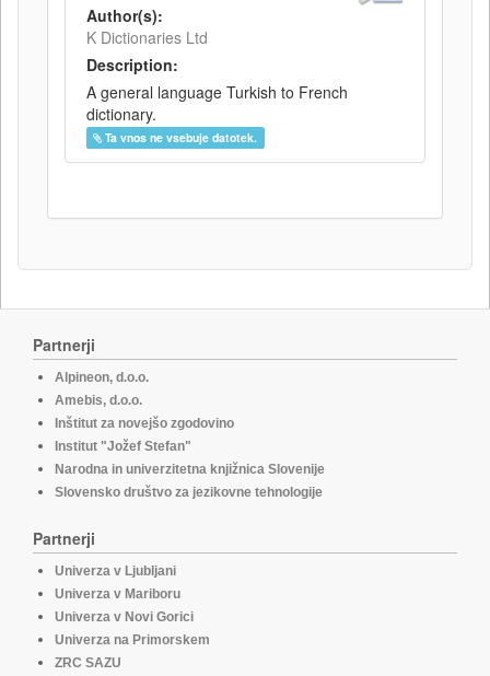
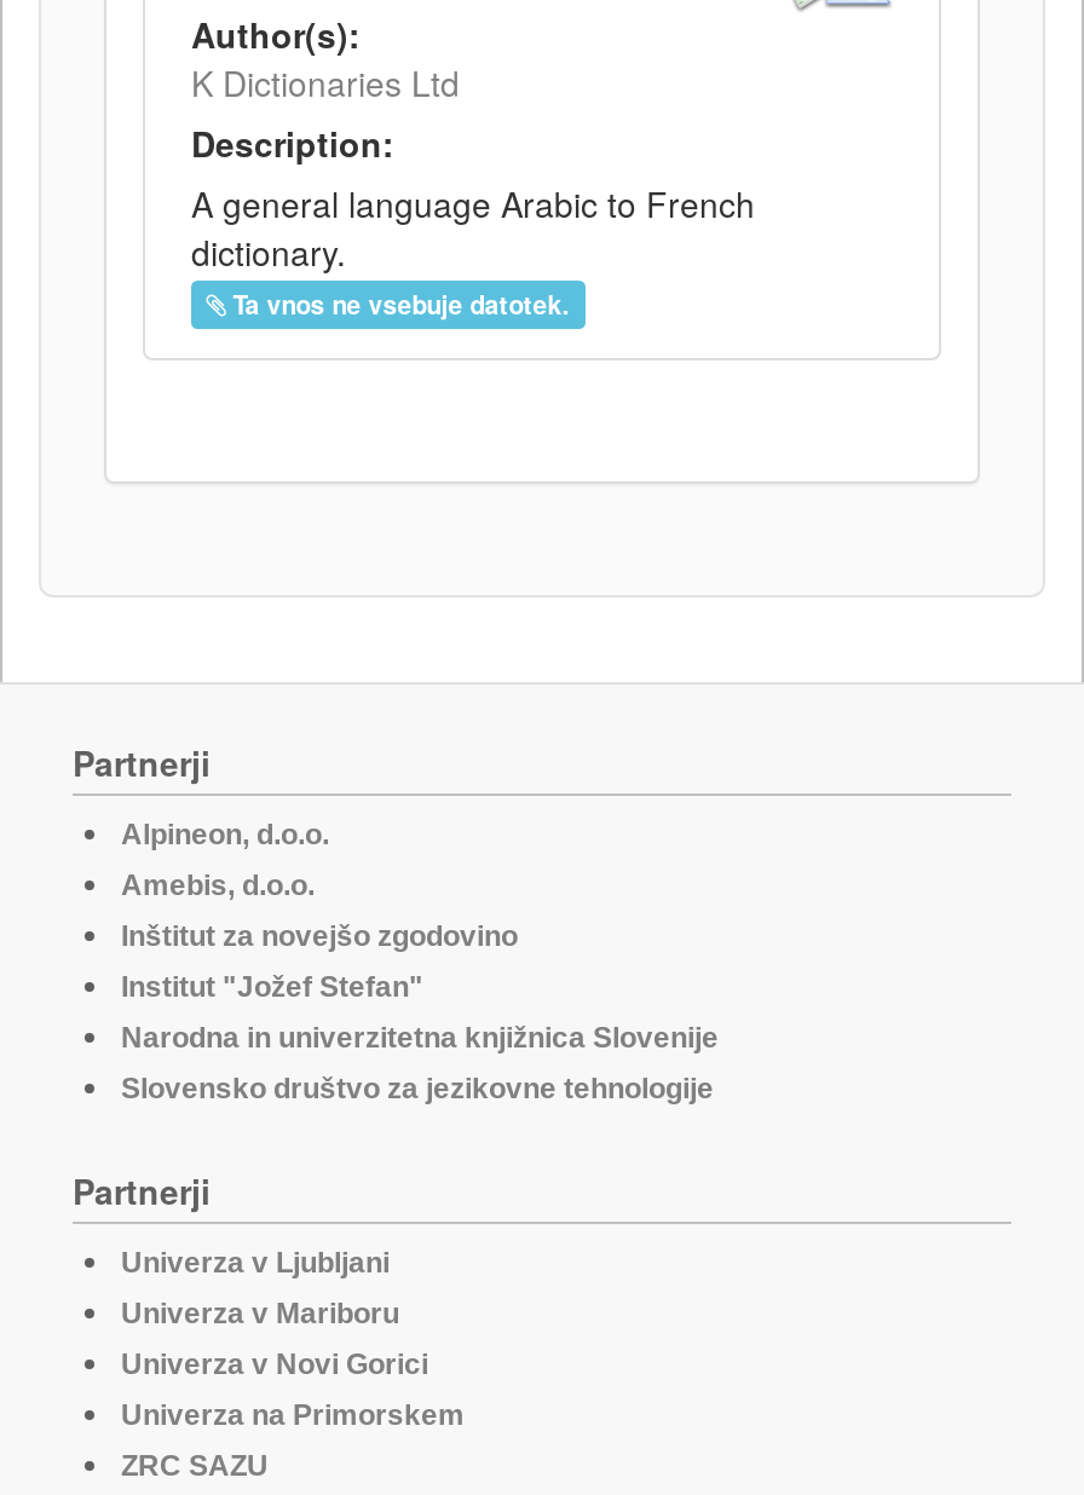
[86,81,348,103] A general language Turkish to French -> [191,179,755,227] A general language Arabic to French

